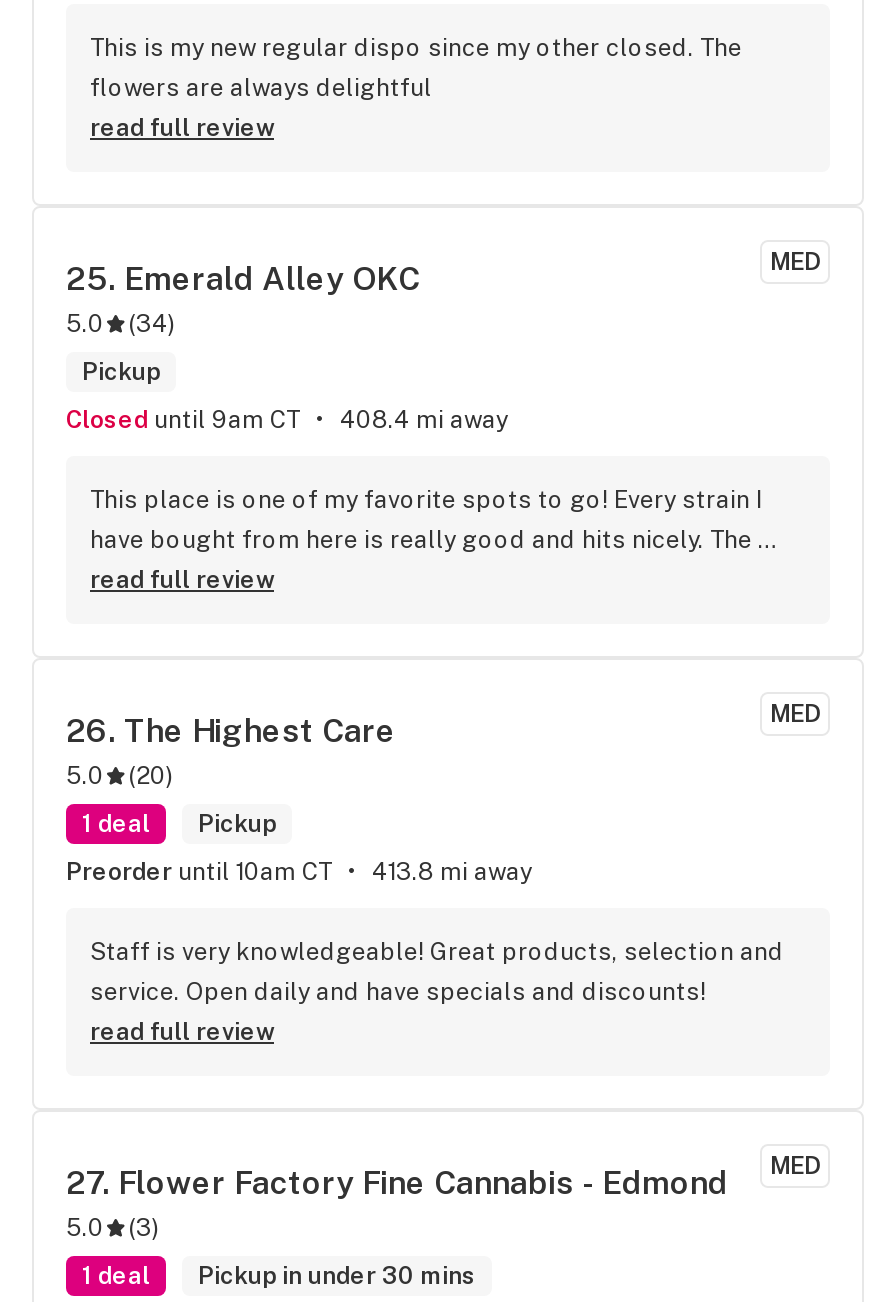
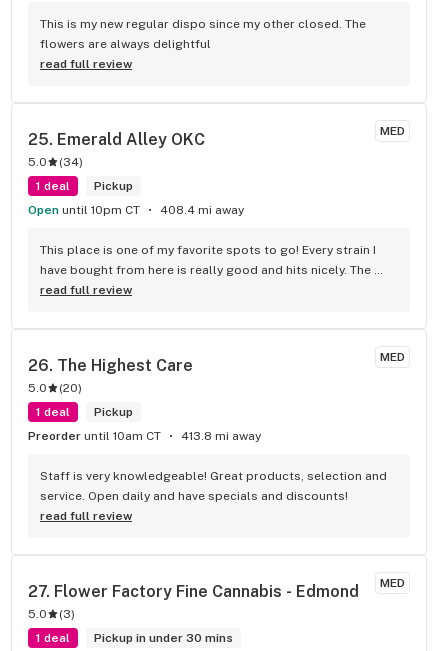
none -> [36,179,70,193] 1 deal
[82,406,300,434] Closed until 9am CT -> [37,203,140,217] Open until 10pm CT

